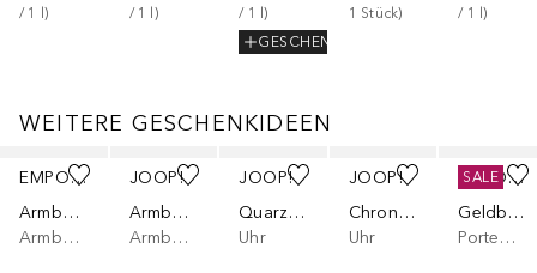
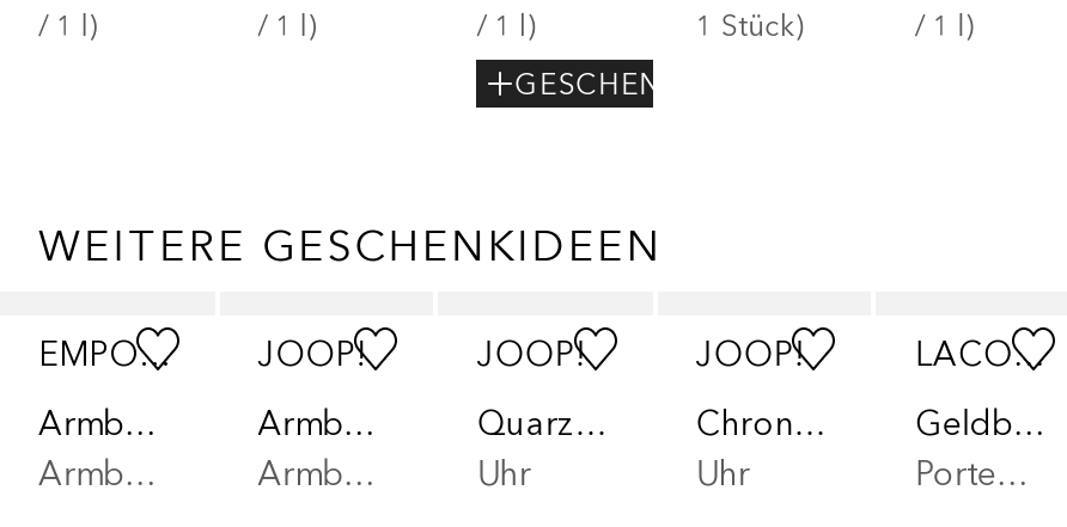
[463,169,499,186] SALE -> none

